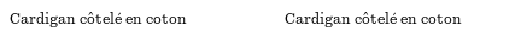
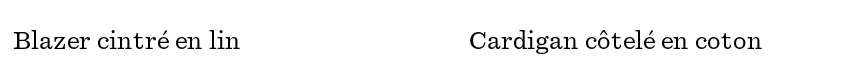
[10,12,187,26] Cardigan côtelé en coton -> [13,29,241,53] Blazer cintré en lin

